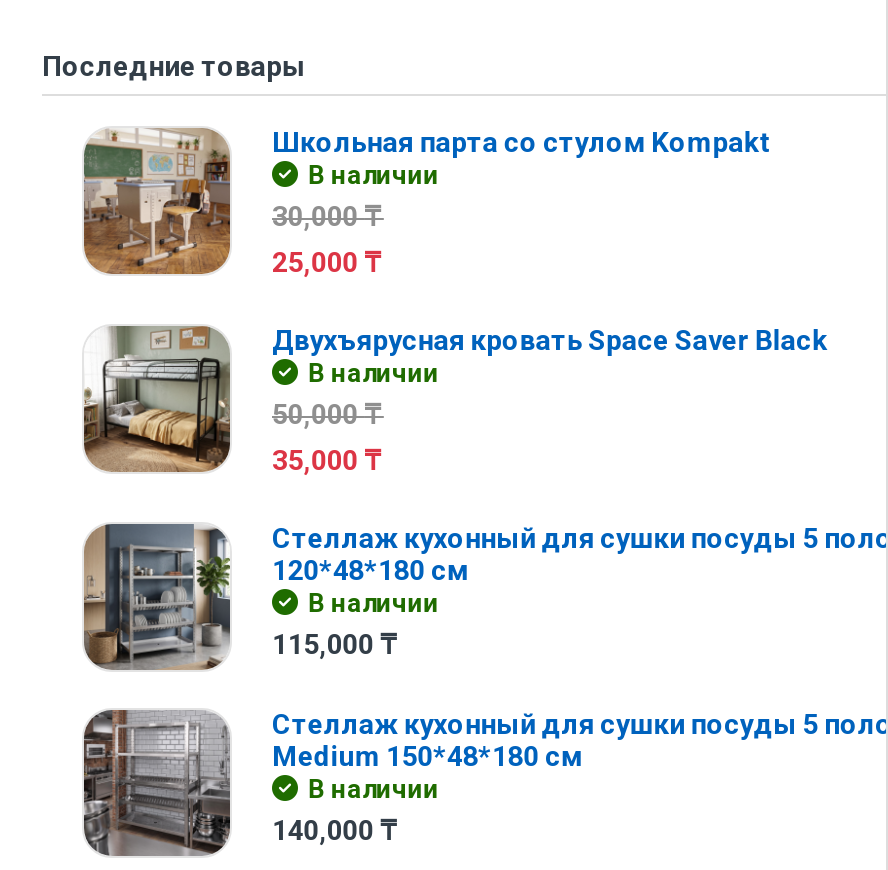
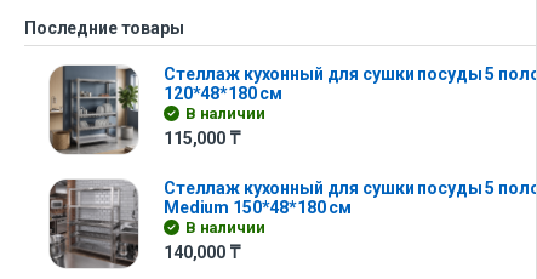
[82,126,827,475] [image] | Школьная парта со стулом Kompakt | В наличии | 30,000₸ | 25,000 ₸ | Двухъярусная кровать Space Saver Black | В наличии | 50,000₸ | 35,000 ₸ -> none
[82,324,232,474] [image] -> none

